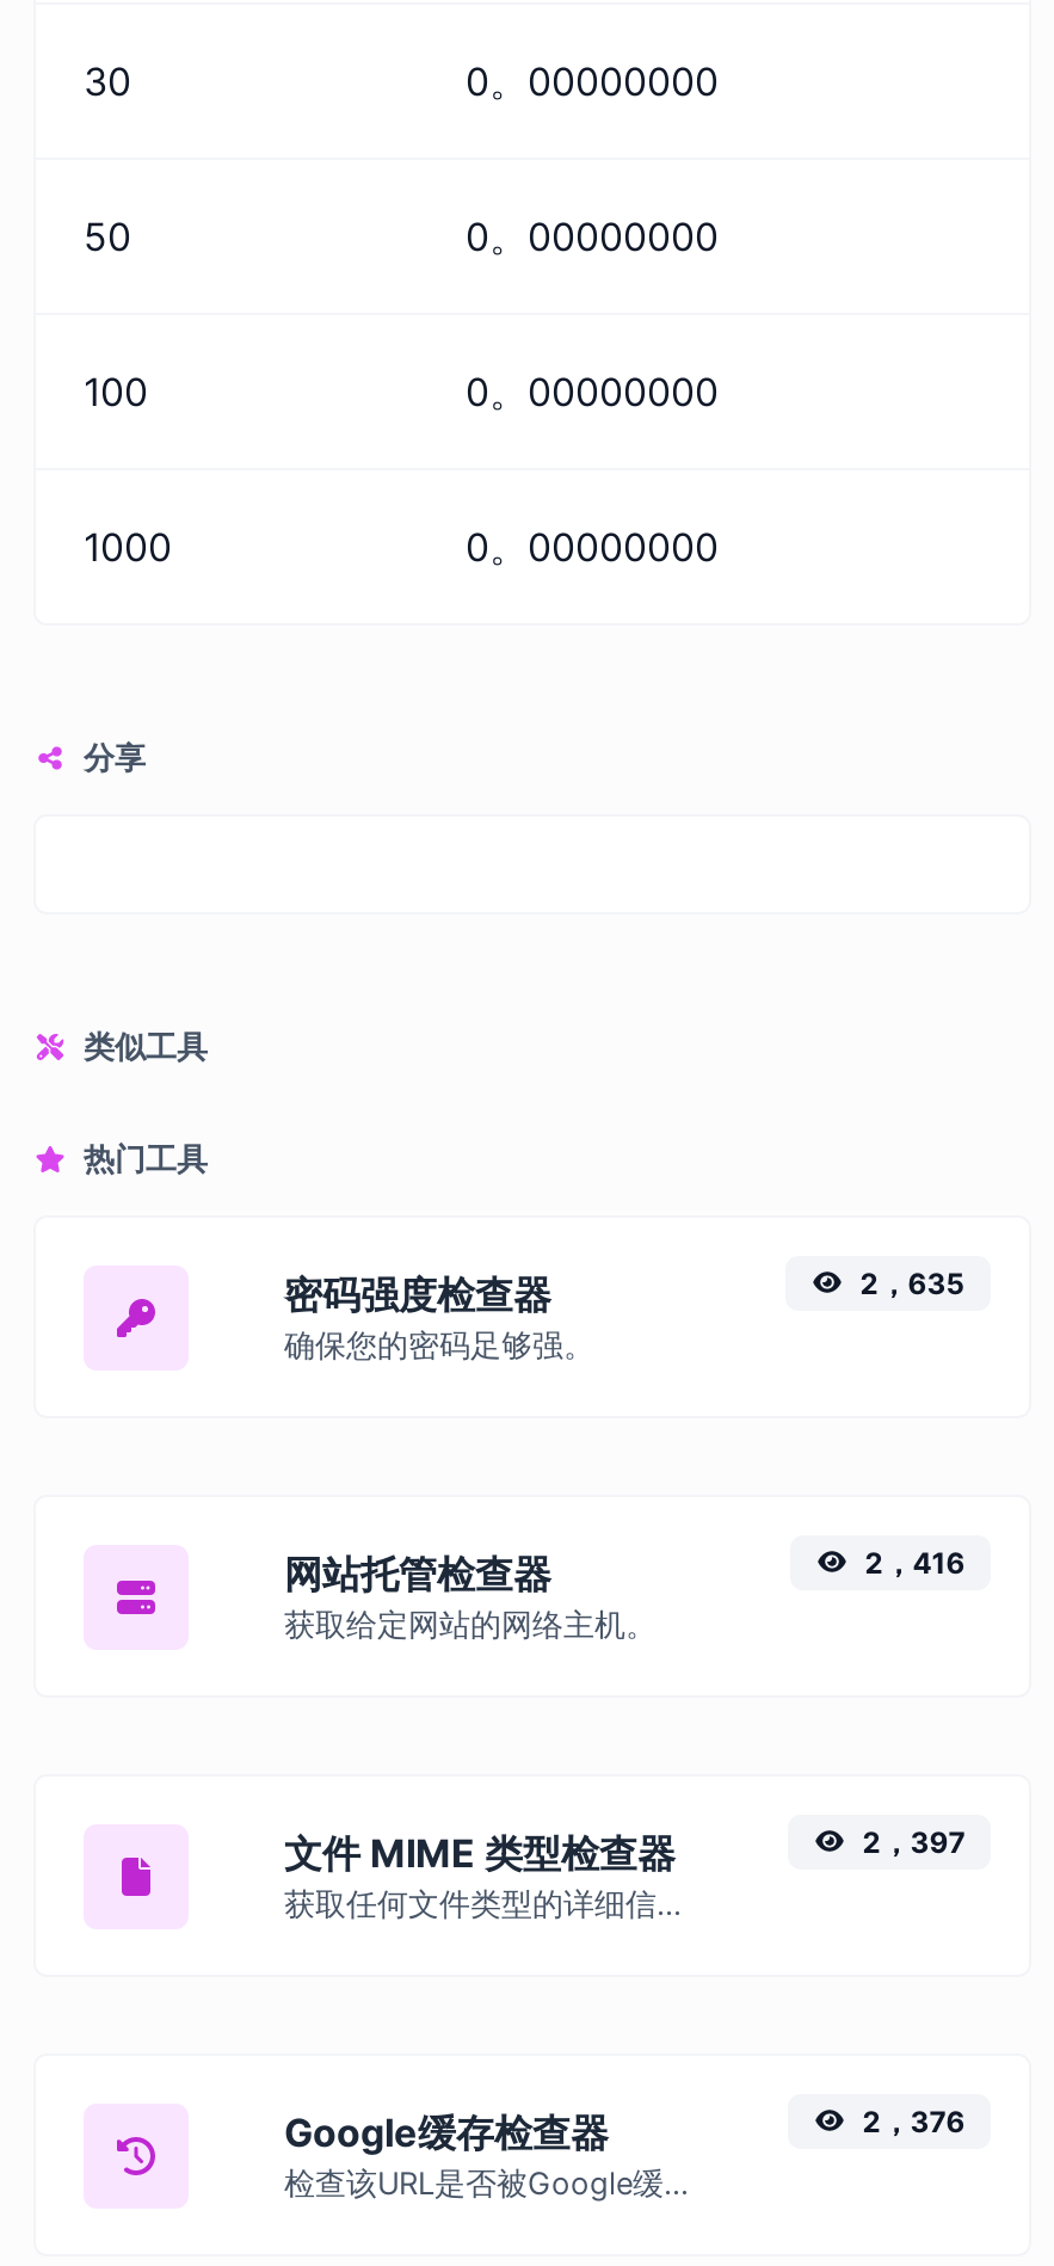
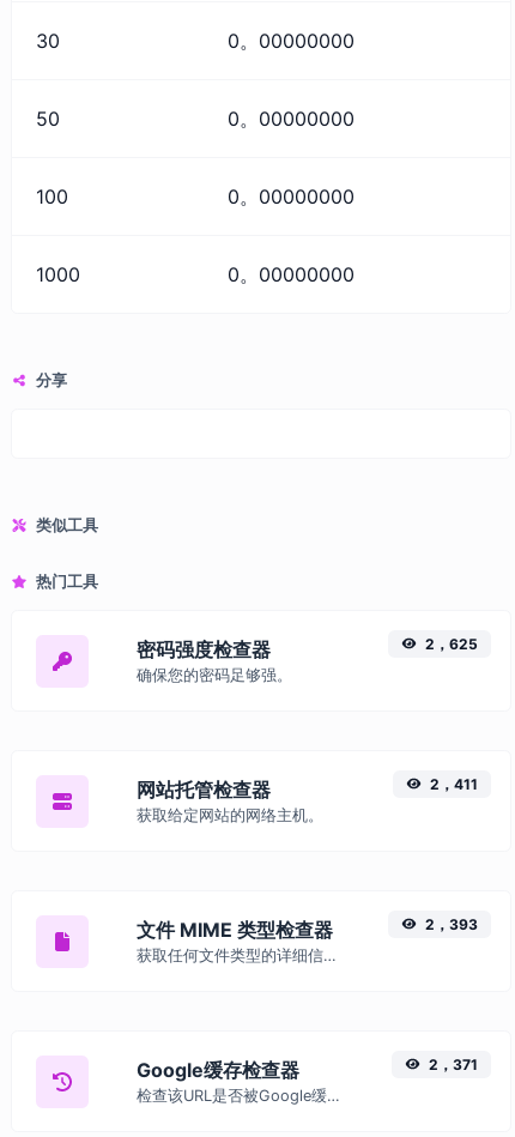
[853,1264,965,1300] 2，635 -> [422,634,478,652] 2，625
[858,1544,965,1580] 2，416 -> [427,775,478,793] 2，411
[855,1823,965,1859] 2，397 -> [422,915,478,933] 2，393
[855,2102,965,2138] 2，376 -> [425,1055,478,1073] 2，371

